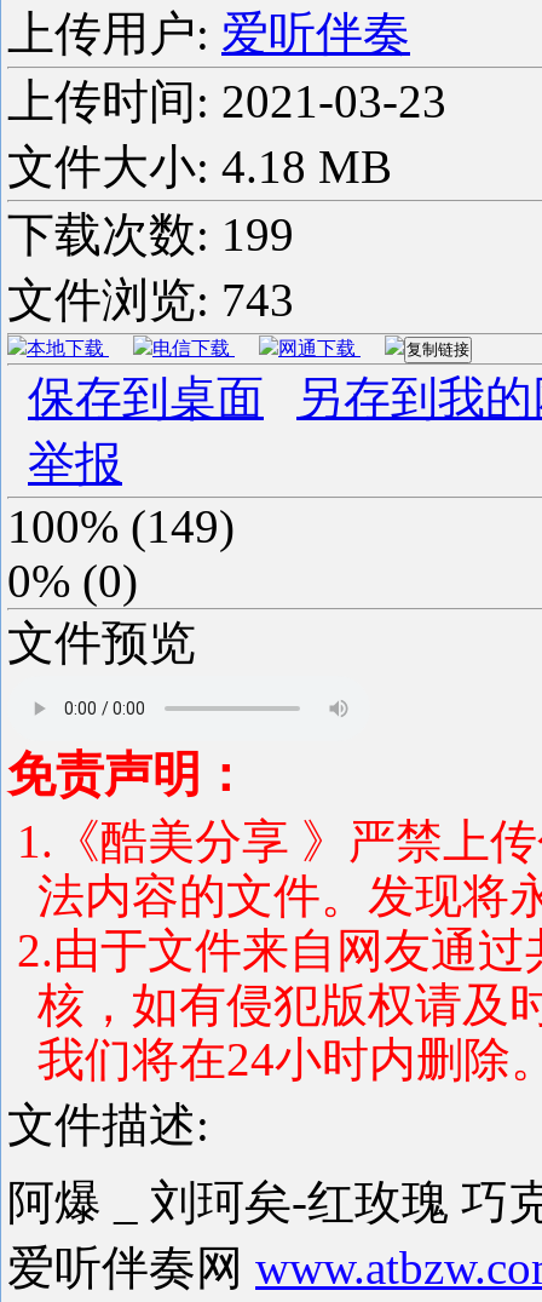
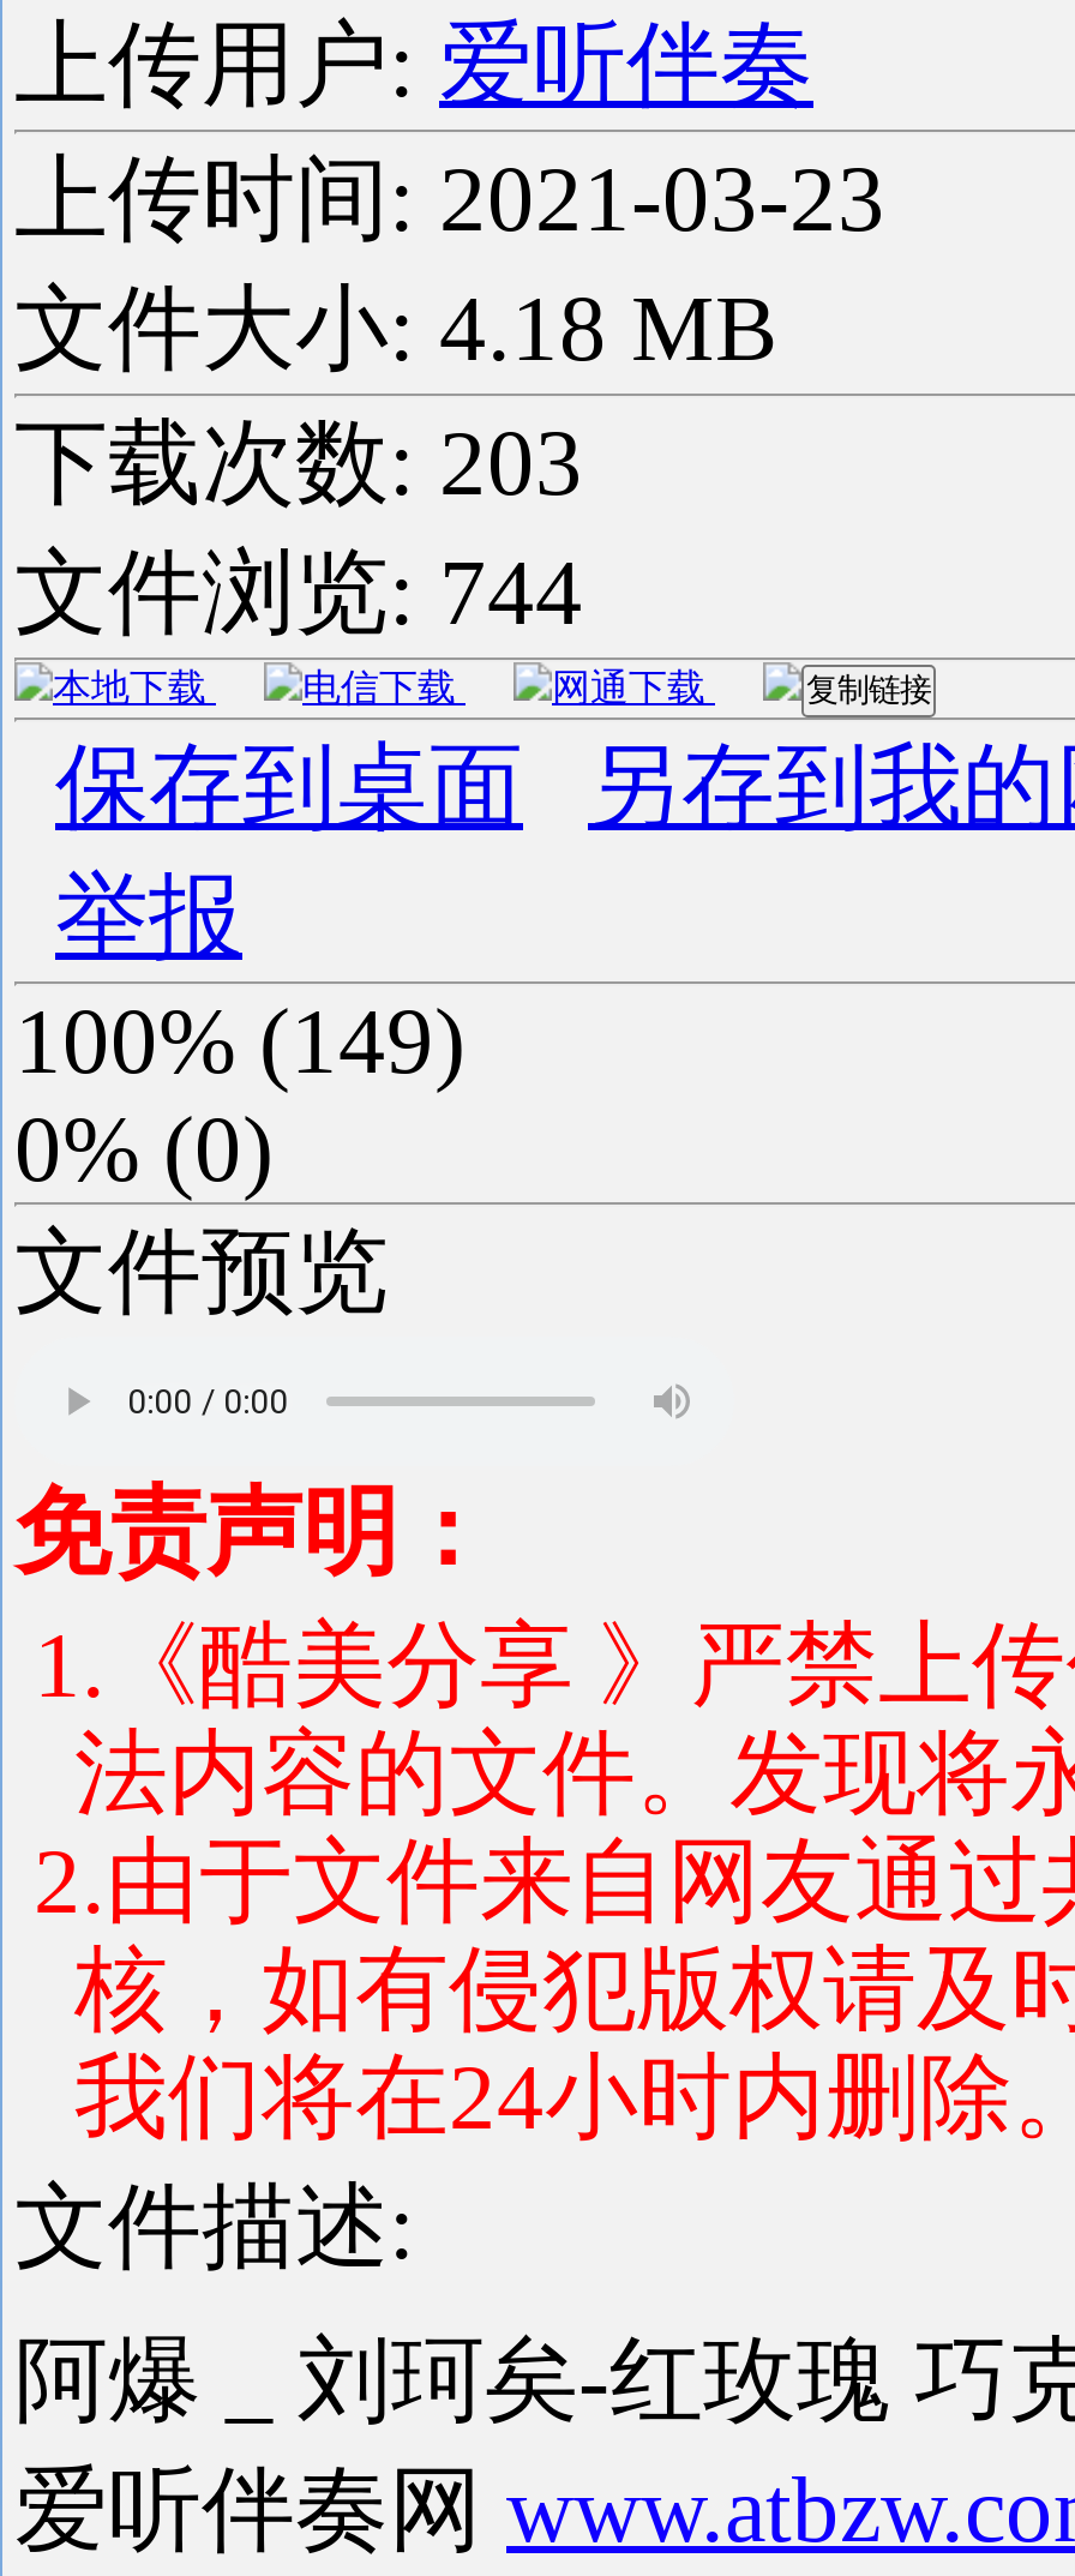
[7,208,294,260] 下载次数: 199 -> [14,410,583,514] 下载次数: 203
[7,274,294,326] 文件浏览: 743 -> [14,540,583,643] 文件浏览: 744

